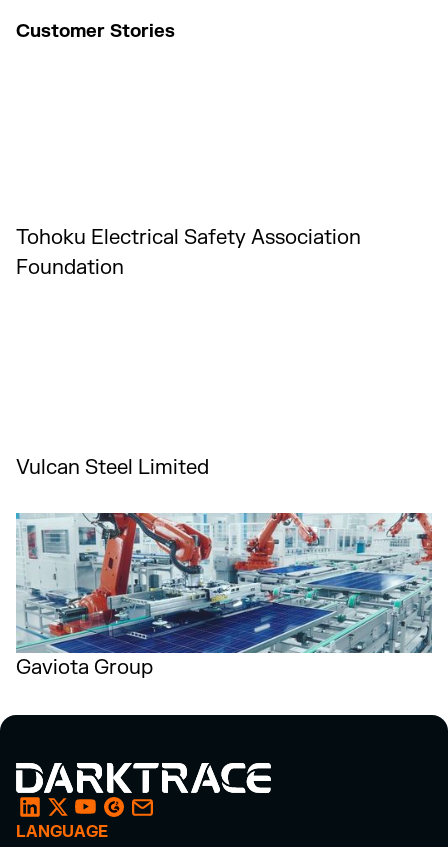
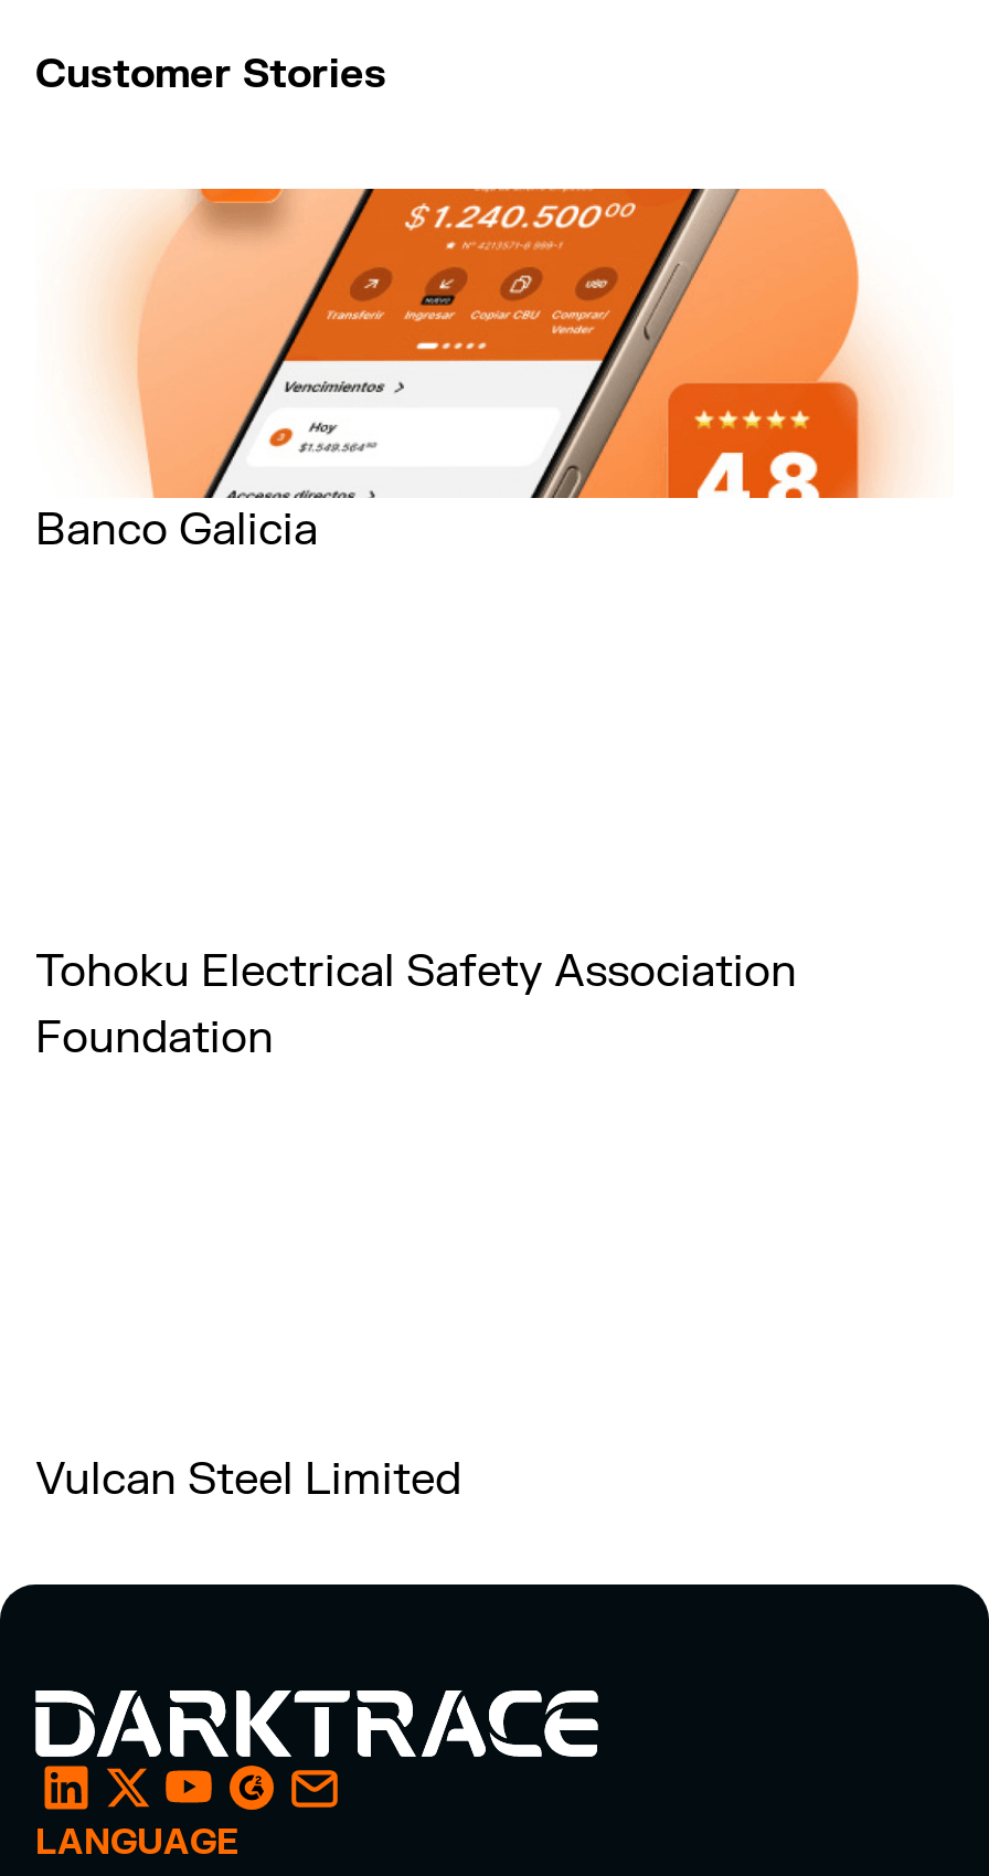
none -> [35,187,907,558] [image] | Banco Galicia
moved [16,225,361,480] -> [35,944,797,1507]: Tohoku Electrical Safety Association | Foundation | Vulcan Steel Limited
[15,512,433,680] [image] | Gaviota Group -> none

